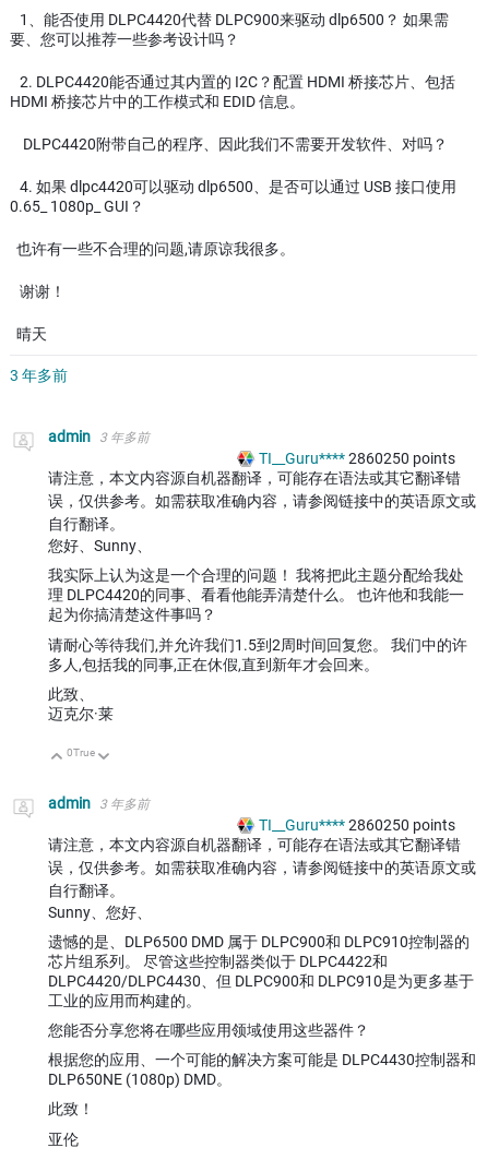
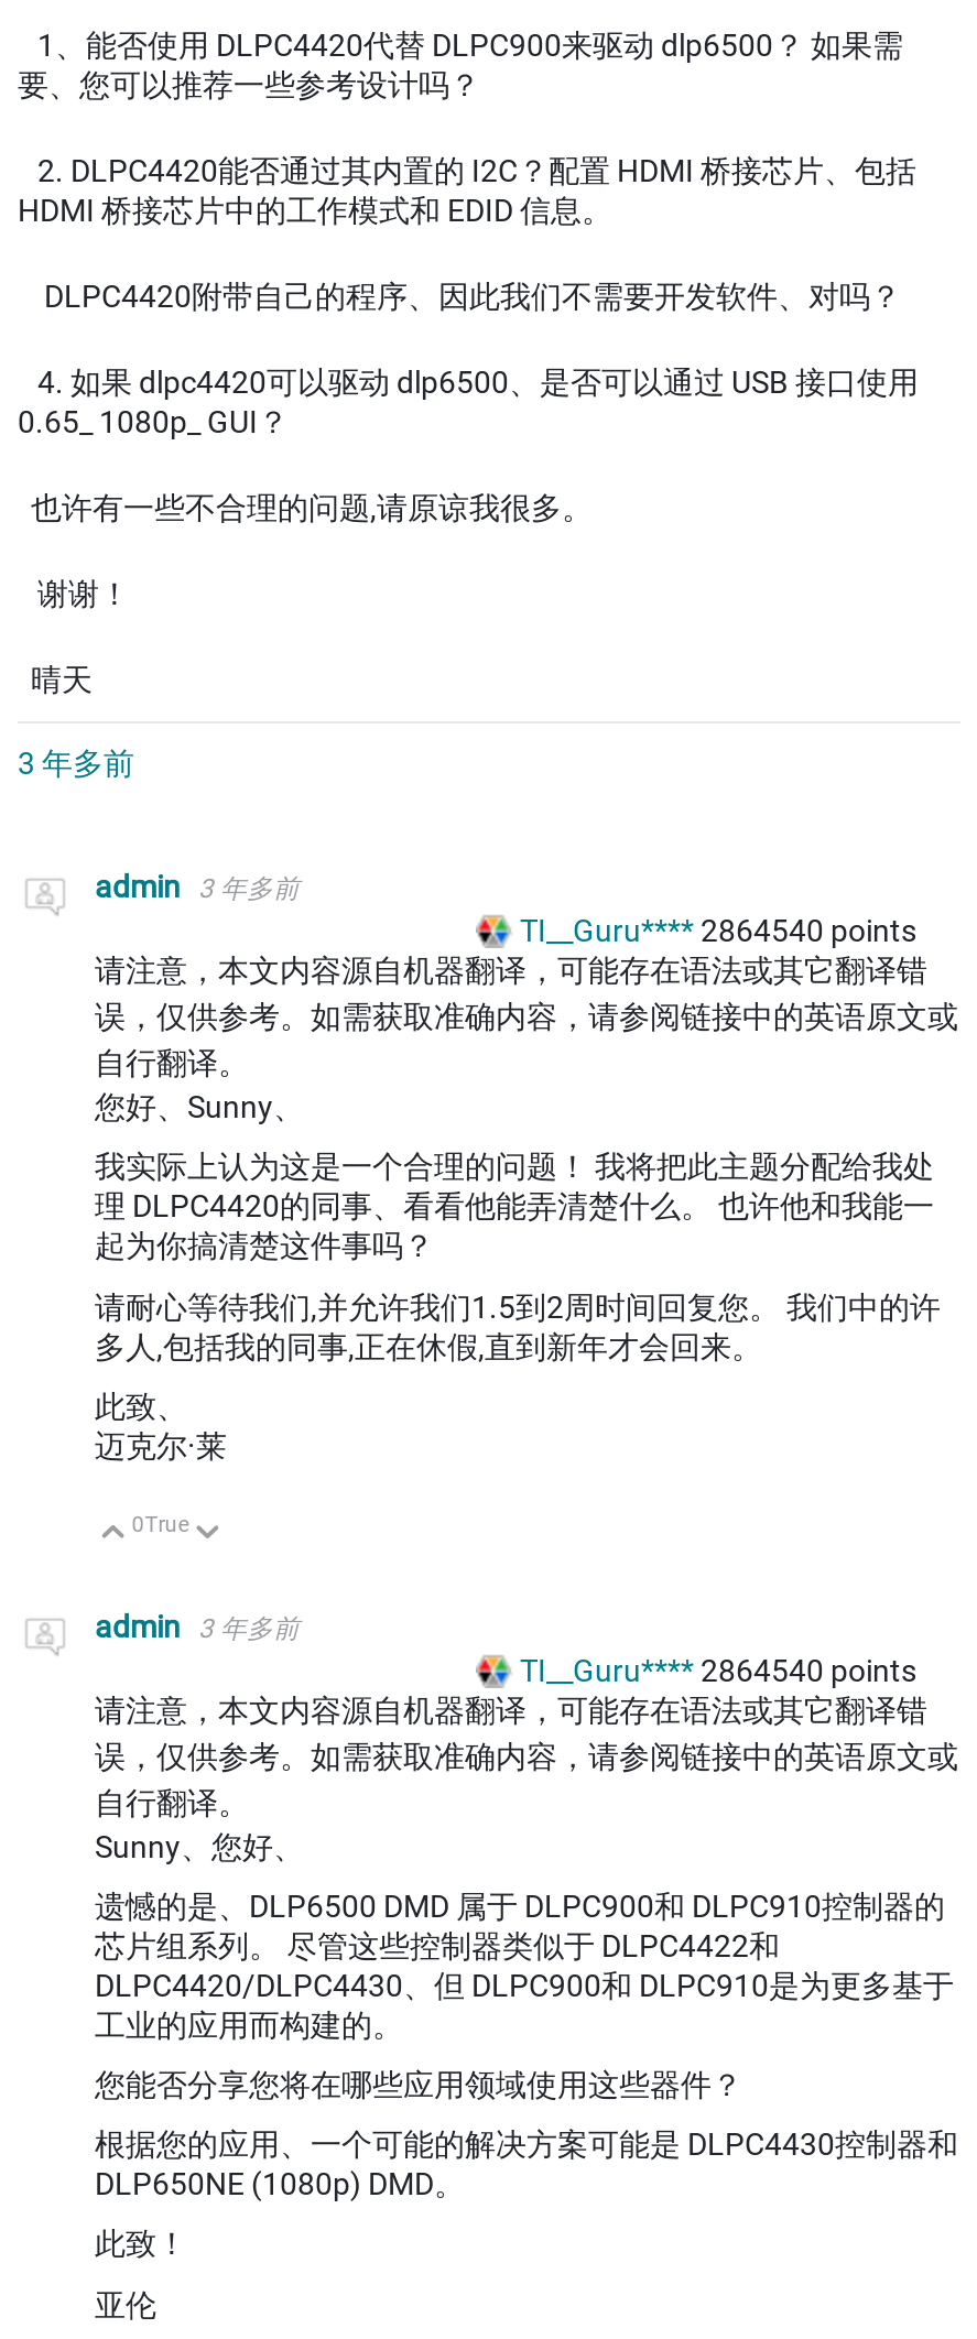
[259,450,455,467] TI__Guru**** 2860250 points -> [520,914,916,949] TI__Guru**** 2864540 points
[259,816,455,834] TI__Guru**** 2860250 points -> [520,1653,916,1688] TI__Guru**** 2864540 points

